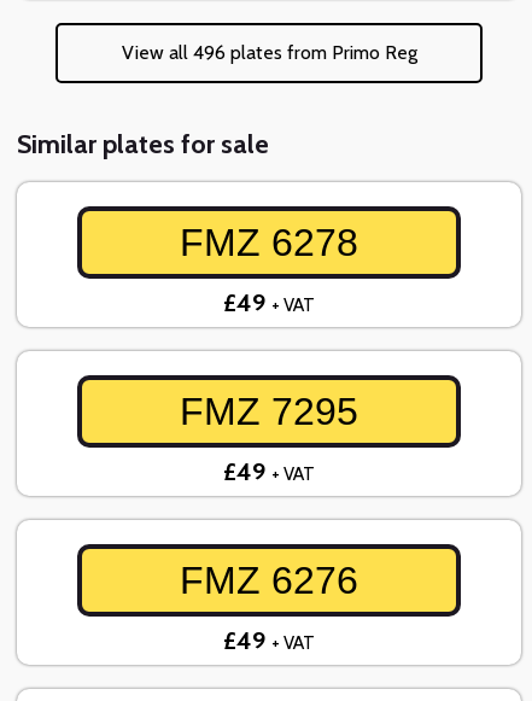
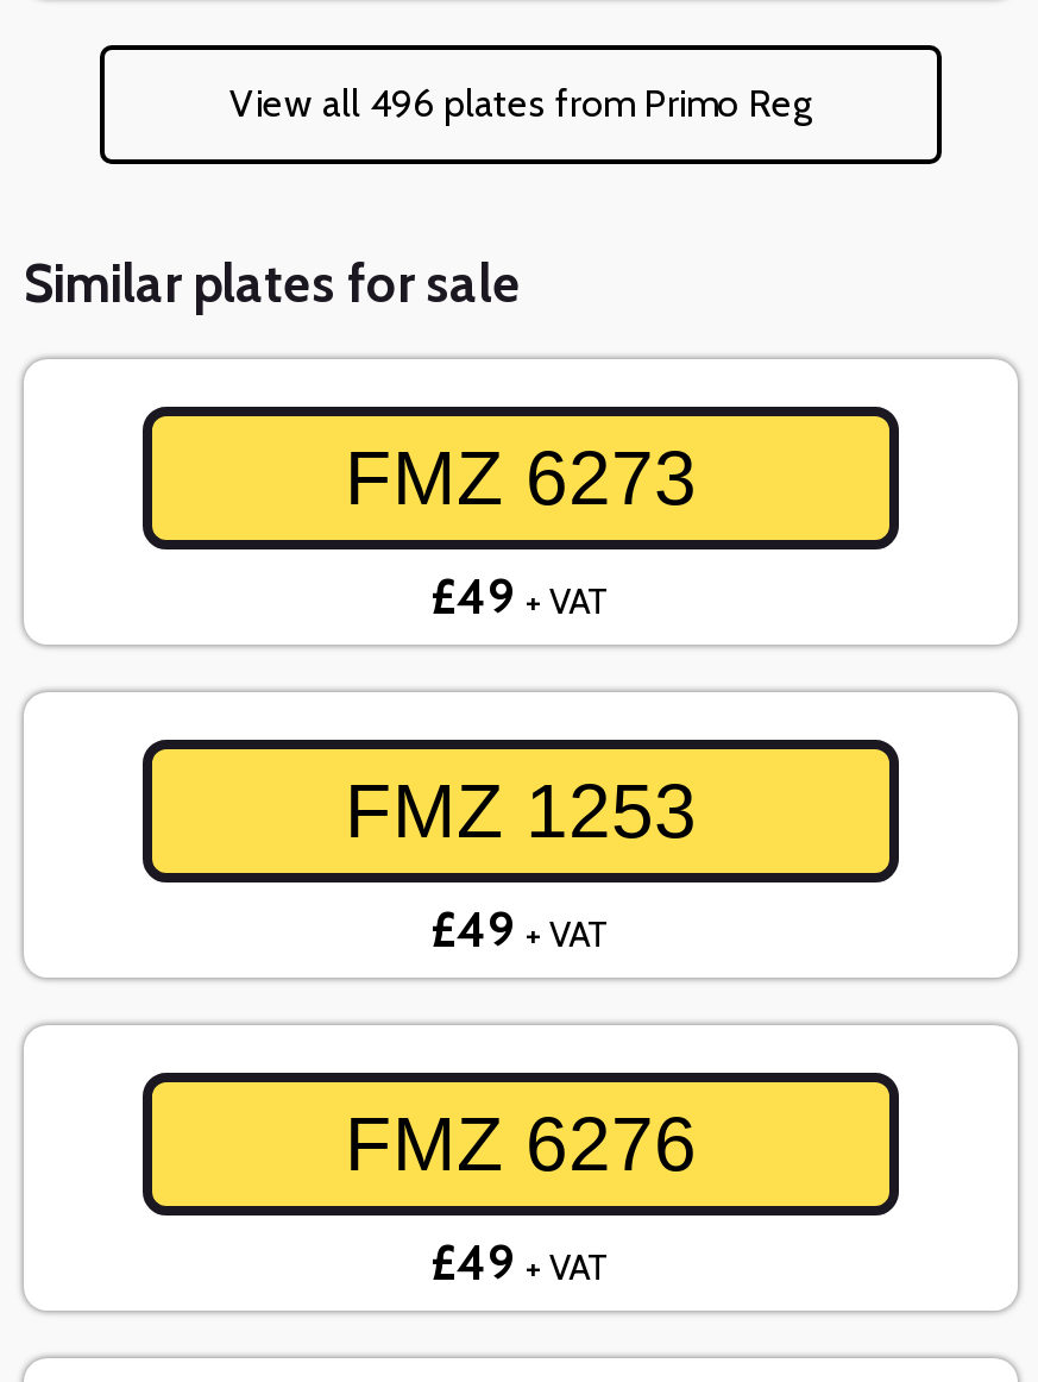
[180,221,358,265] FMZ 6278 -> [345,436,697,522] FMZ 6273
[180,390,358,434] FMZ 7295 -> [345,769,697,855] FMZ 1253

